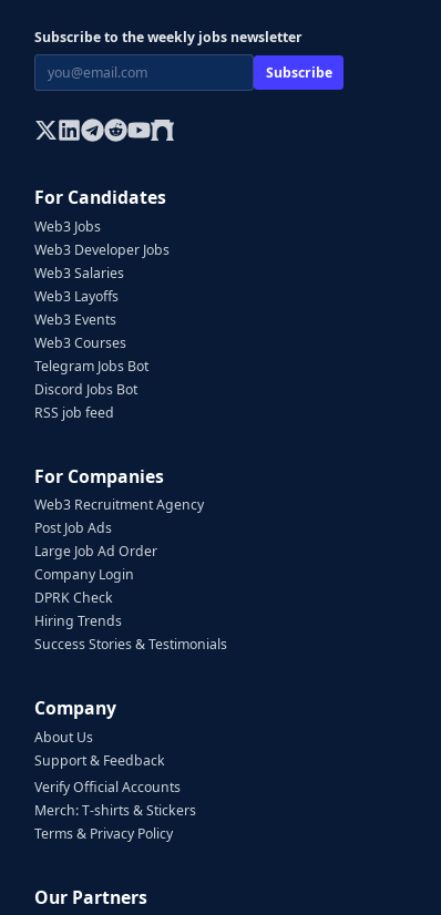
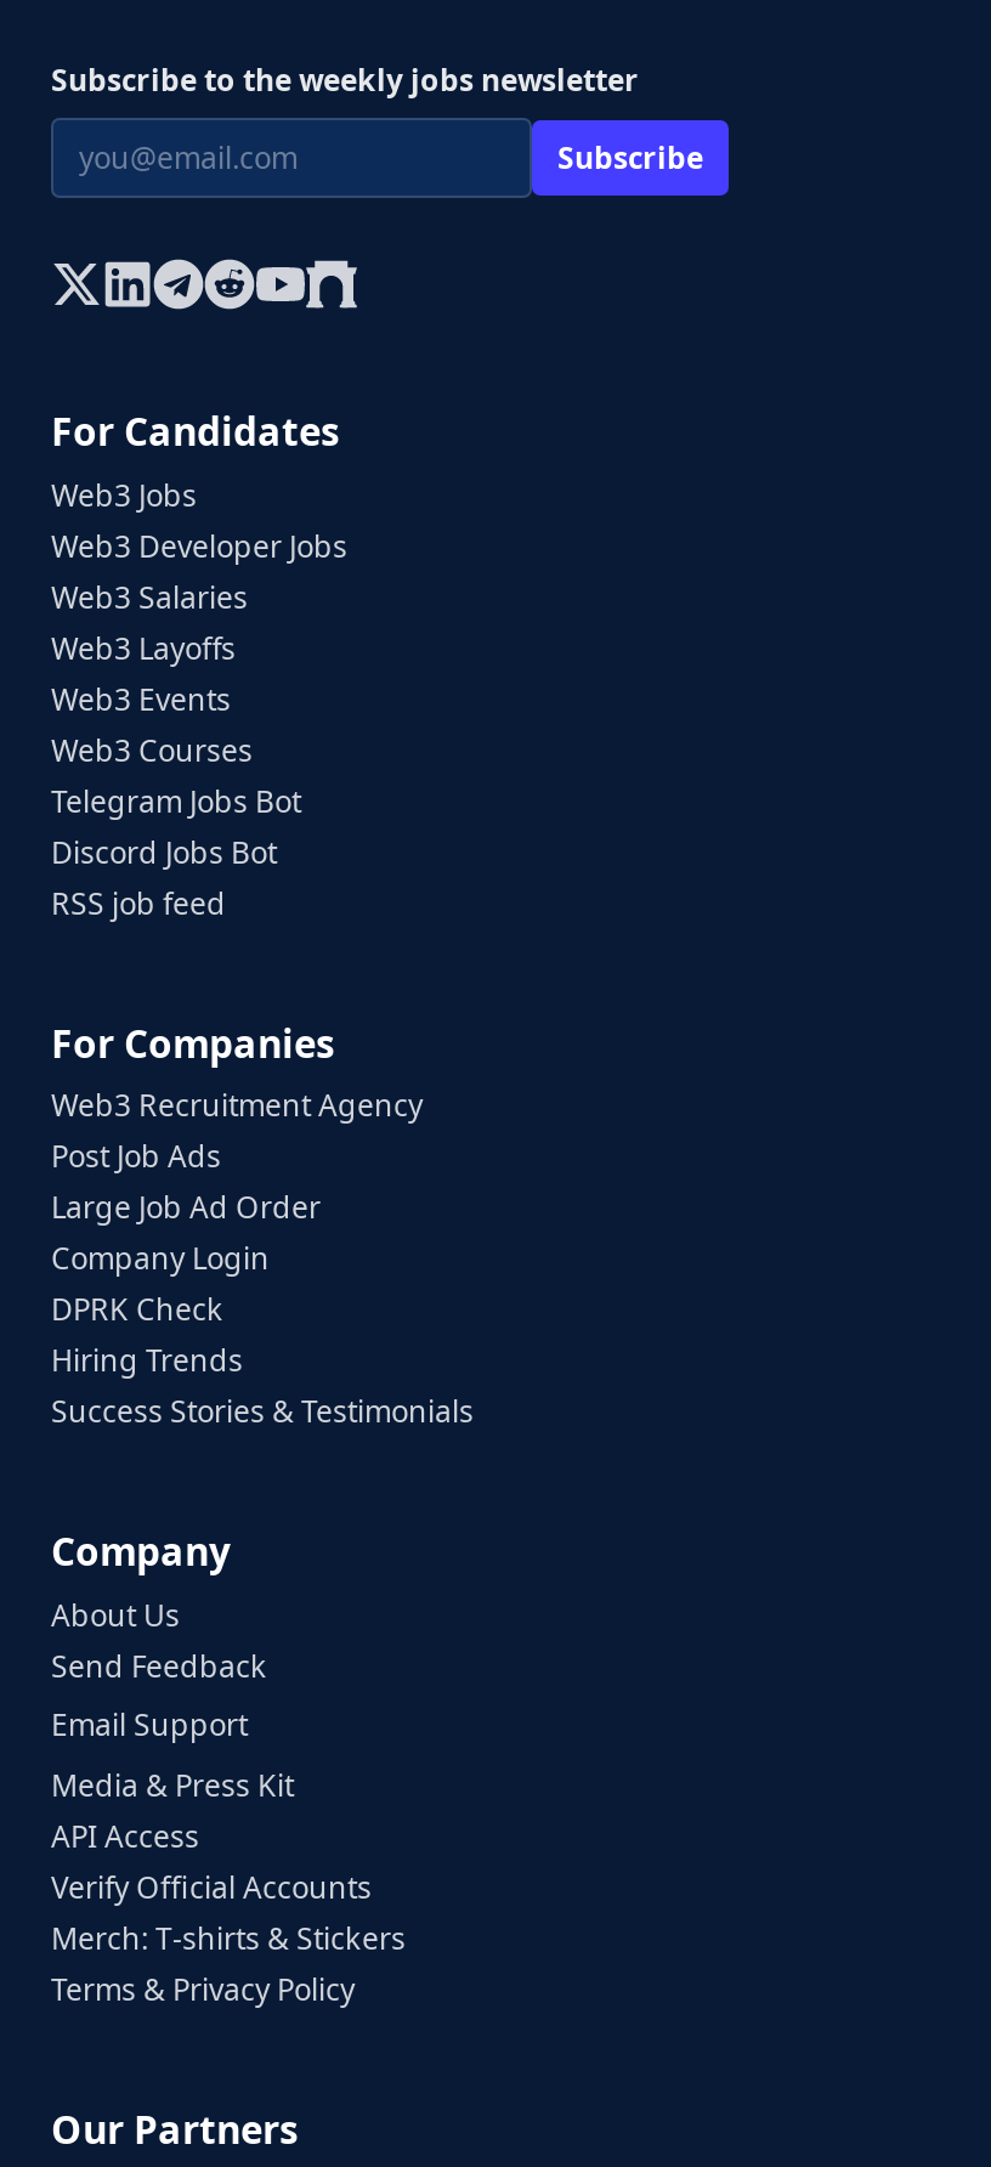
[34,751,165,769] Support & Feedback -> [51,1645,294,1856] Send Feedback | Email Support | Media & Press Kit | API Access

